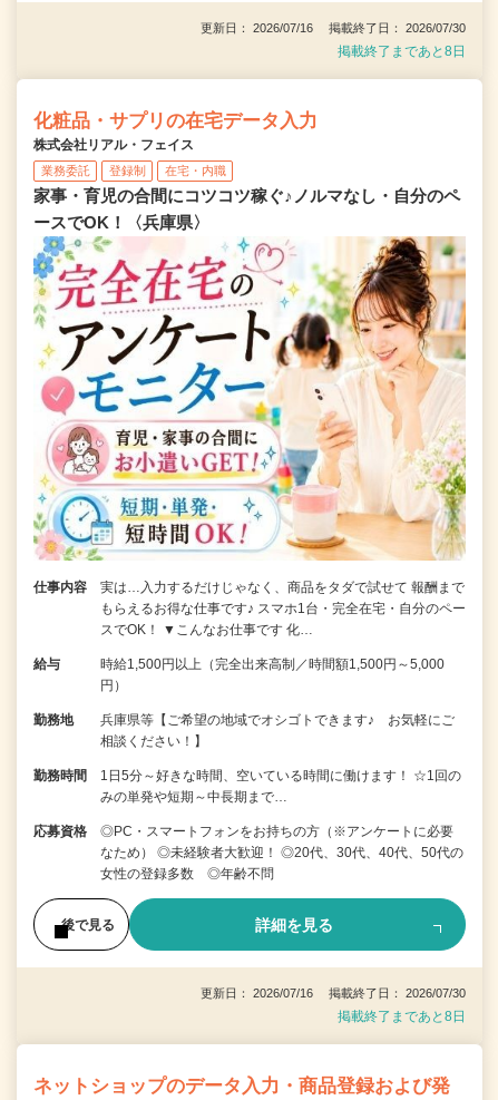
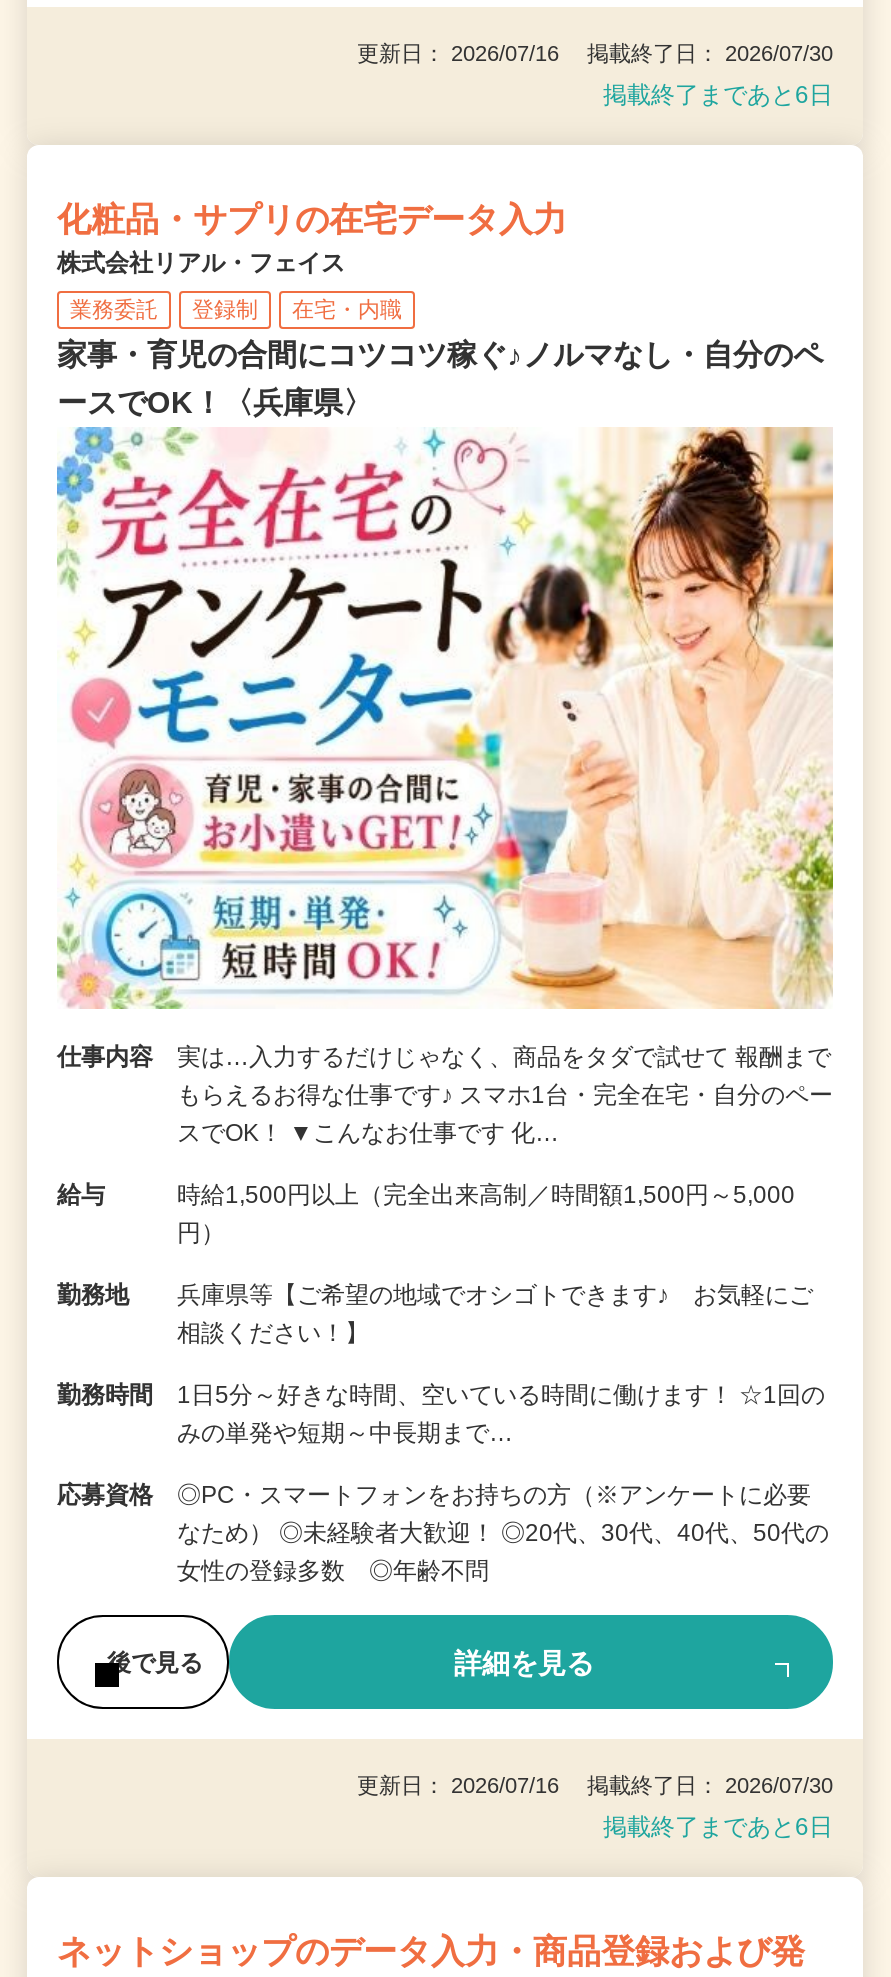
[338,44,466,60] 掲載終了まであと8日 -> [603,82,833,110] 掲載終了まであと6日
[338,1008,466,1024] 掲載終了まであと8日 -> [603,1813,833,1841] 掲載終了まであと6日

